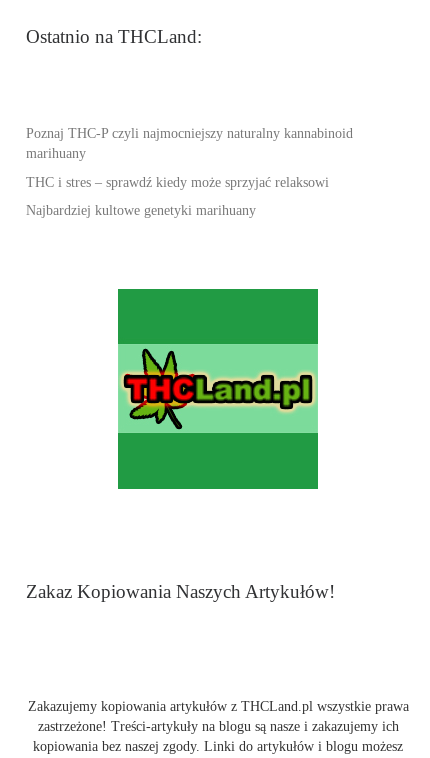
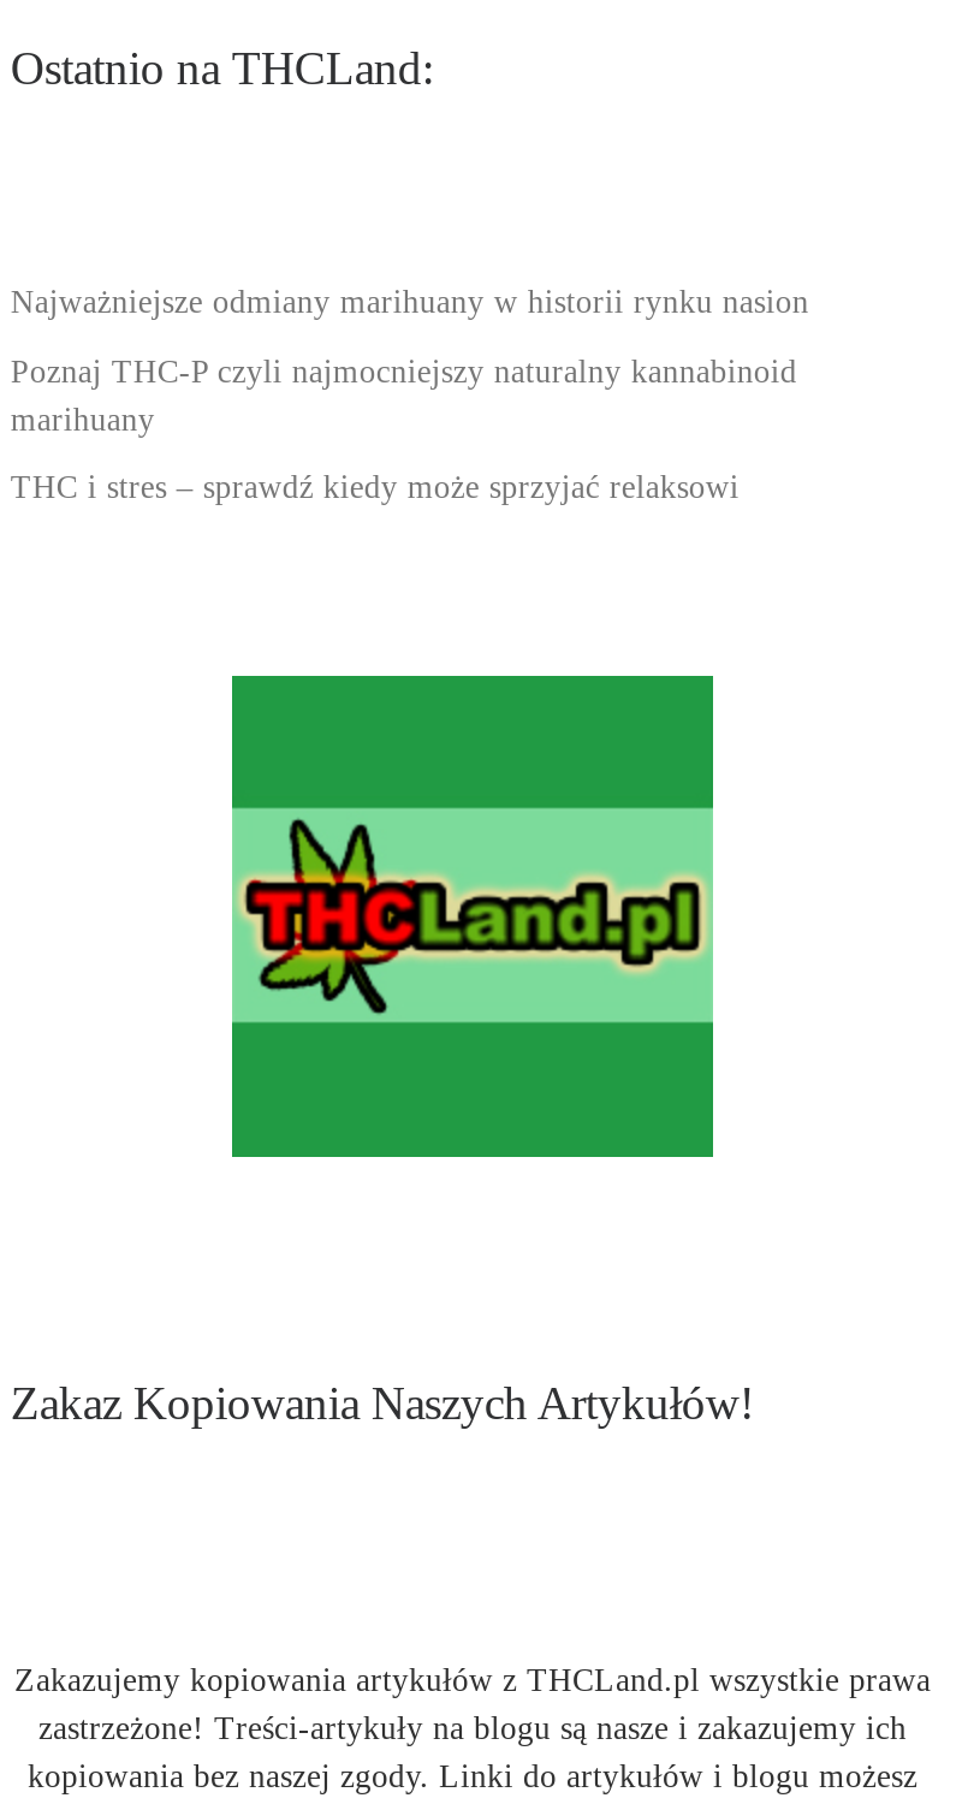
none -> [11,284,809,320] Najważniejsze odmiany marihuany w historii rynku nasion
moved [26,126,353,190] -> [11,353,797,505]: Poznaj THC-P czyli najmocniejszy naturalny kannabinoid | marihuany | THC i stres – sprawdź kiedy może sprzyjać relaksowi
[26,203,256,218] Najbardziej kultowe genetyki marihuany -> none

